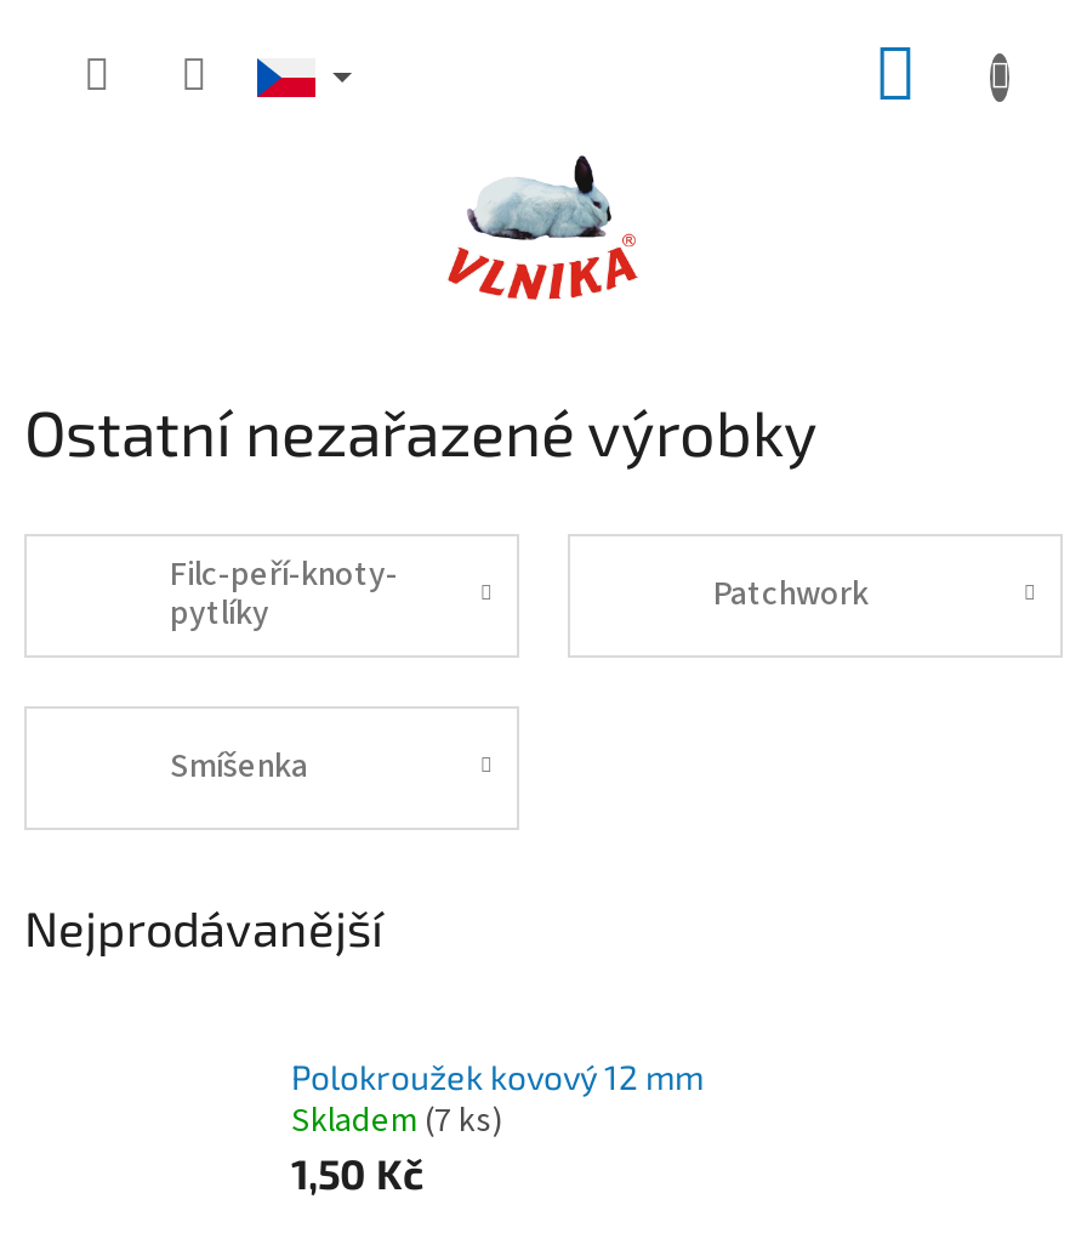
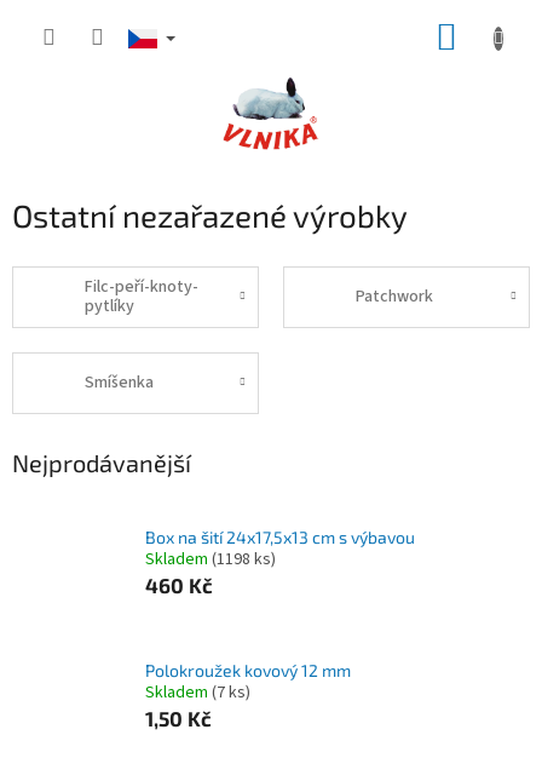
none -> [145,527,415,597] Box na šití 24x17,5x13 cm s výbavou | Skladem (1198 ks) | 460 Kč

